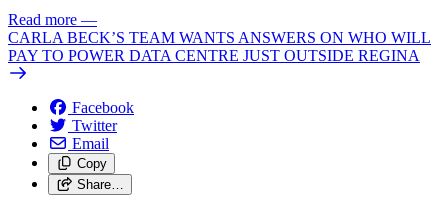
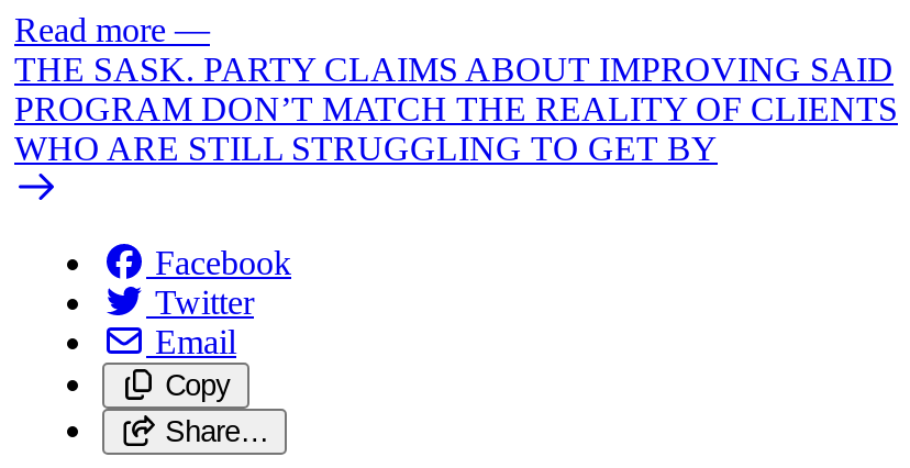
[8,29,431,64] CARLA BECK’S TEAM WANTS ANSWERS ON WHO WILL | PAY TO POWER DATA CENTRE JUST OUTSIDE REGINA -> [14,51,898,167] THE SASK. PARTY CLAIMS ABOUT IMPROVING SAID | PROGRAM DON’T MATCH THE REALITY OF CLIENTS | WHO ARE STILL STRUGGLING TO GET BY

